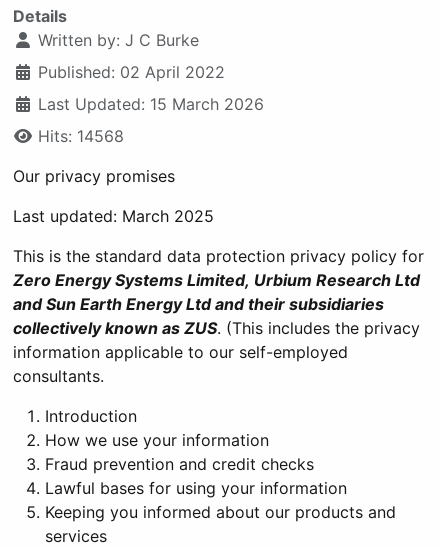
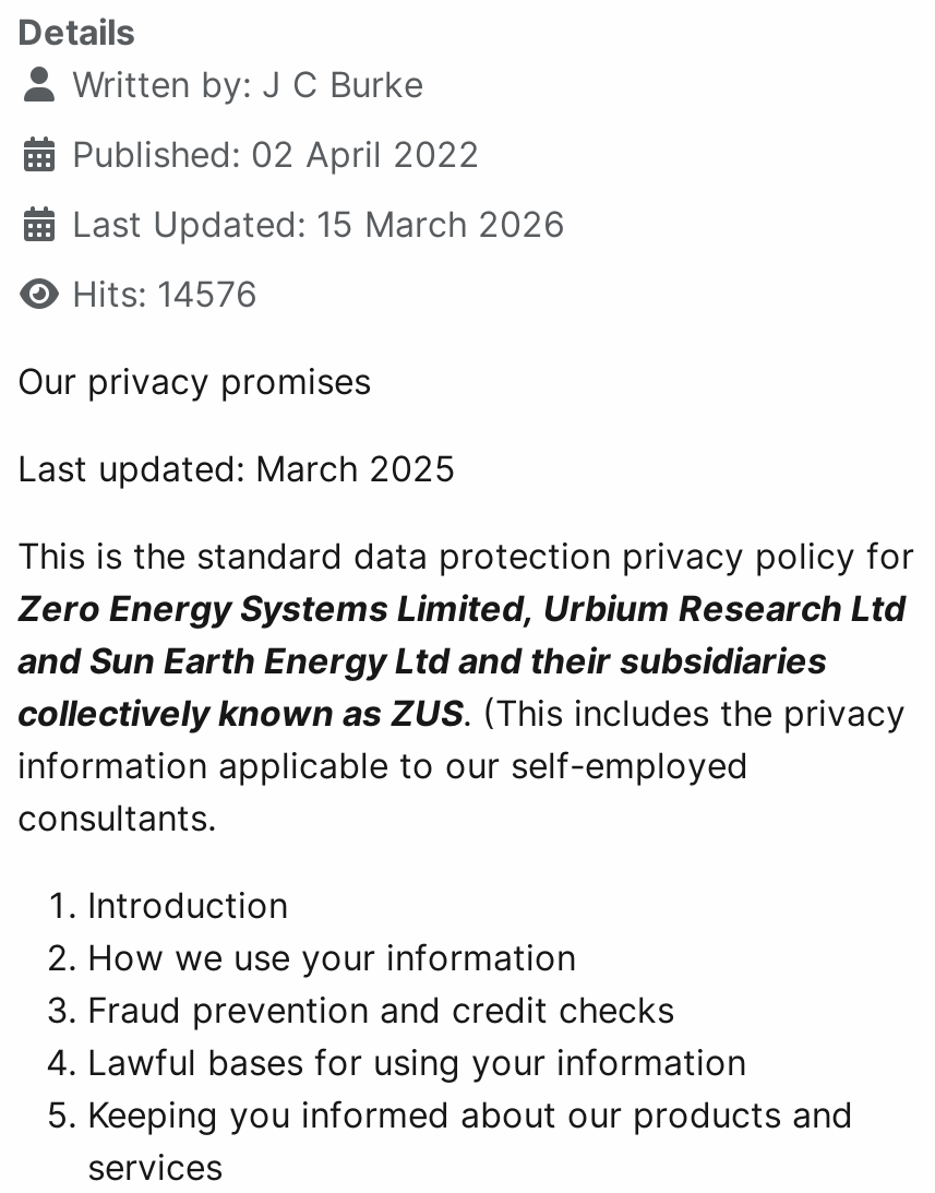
[38,126,124,146] Hits: 14568 -> [72,272,257,315] Hits: 14576

